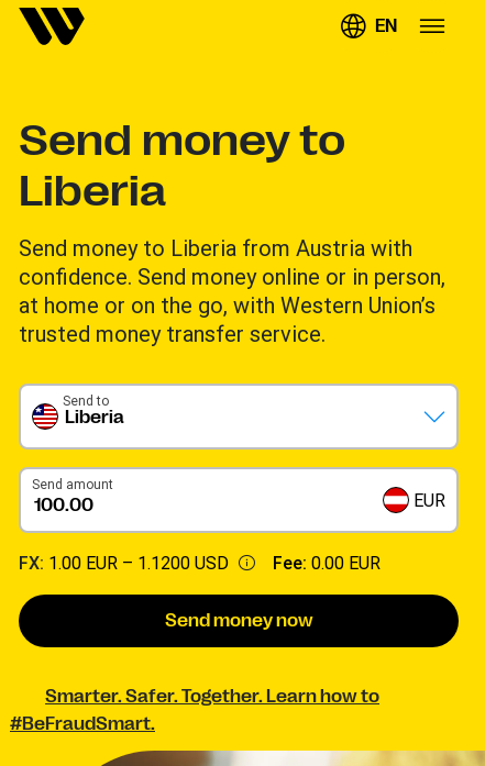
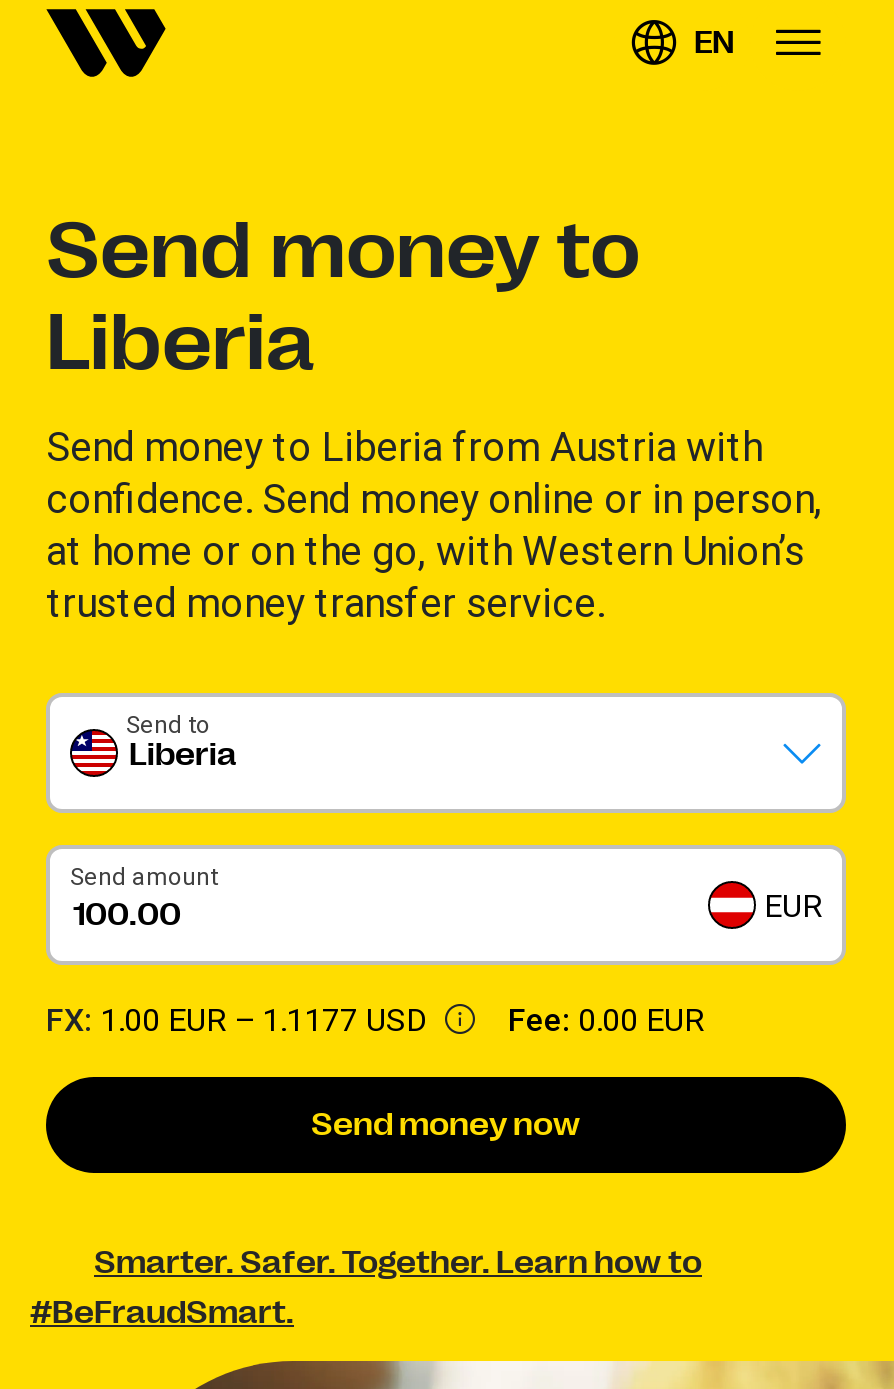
[19,552,381,574] FX: 1.00 EUR – 1.1200 USD Fee: 0.00 EUR -> [46,999,704,1039] FX: 1.00 EUR – 1.1177 USD Fee: 0.00 EUR

